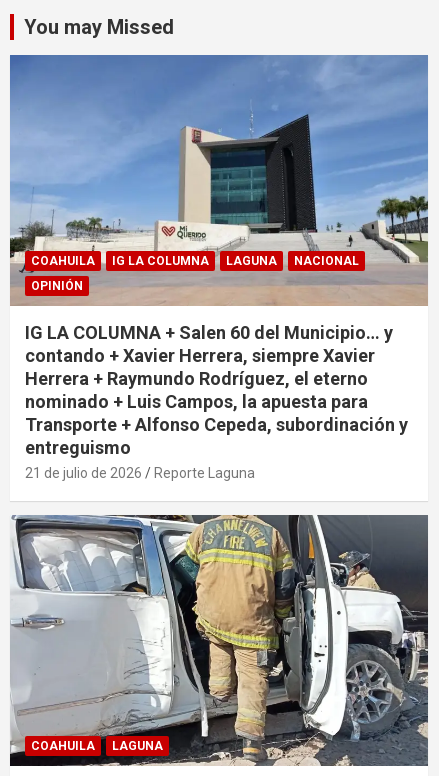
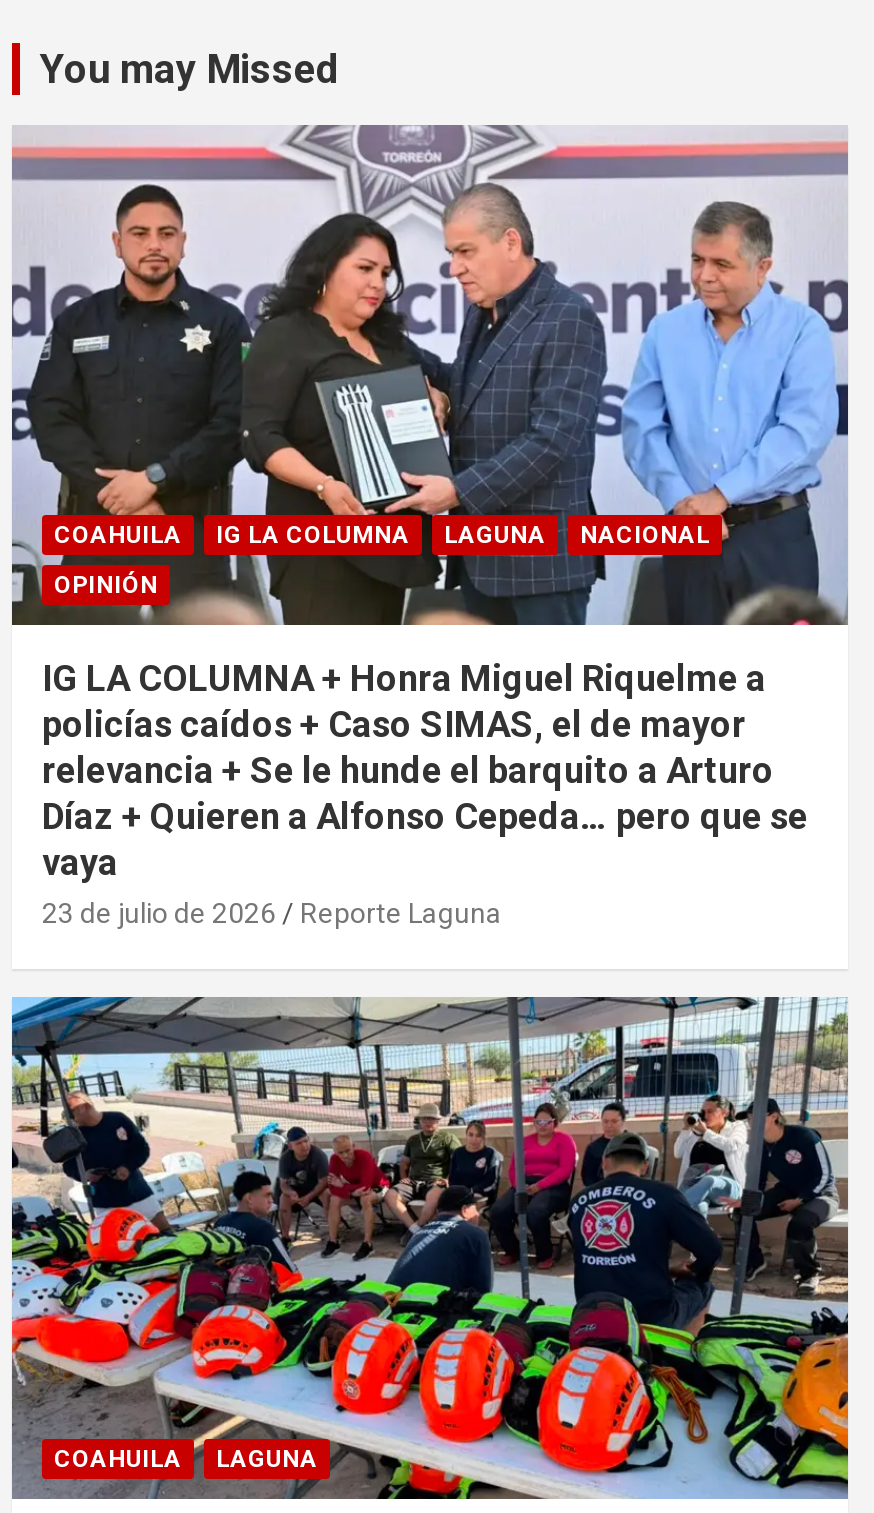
[9,54,429,481] [image] | IG LA COLUMNA + Salen 60 del Municipio… y | contando + Xavier Herrera, siempre Xavier | Herrera + Raymundo Rodríguez, el eterno | nominado + Luis Campos, la apuesta para | Transporte + Alfonso Cepeda, subordinación y | entreguismo | 21 de julio de 2026 -> [10,123,850,929] [image] | IG LA COLUMNA + Honra Miguel Riquelme a | policías caídos + Caso SIMAS, el de mayor | relevancia + Se le hunde el barquito a Arturo | Díaz + Quieren a Alfonso Cepeda… pero que se | vaya | 23 de julio de 2026
[10,514,429,767] [image] -> [10,997,850,1501] [image]

